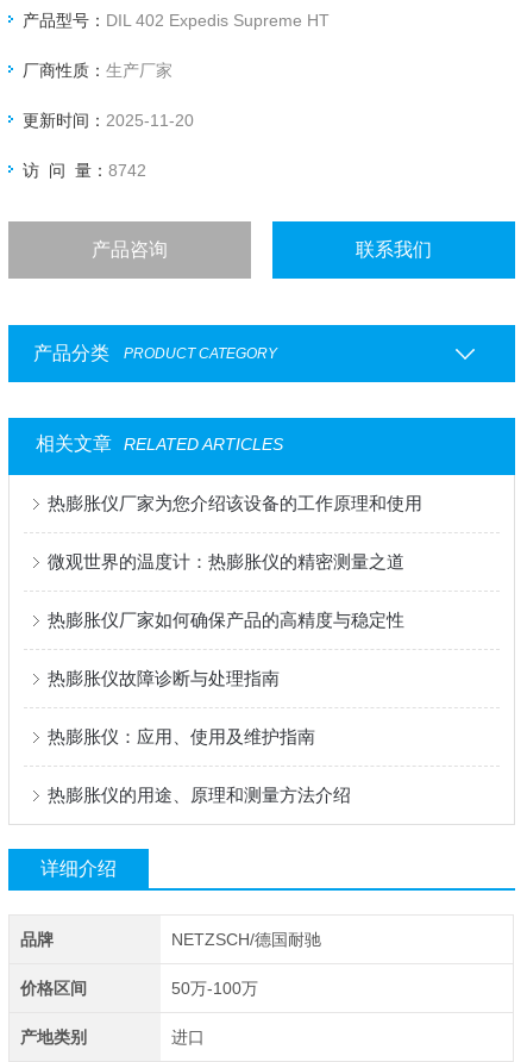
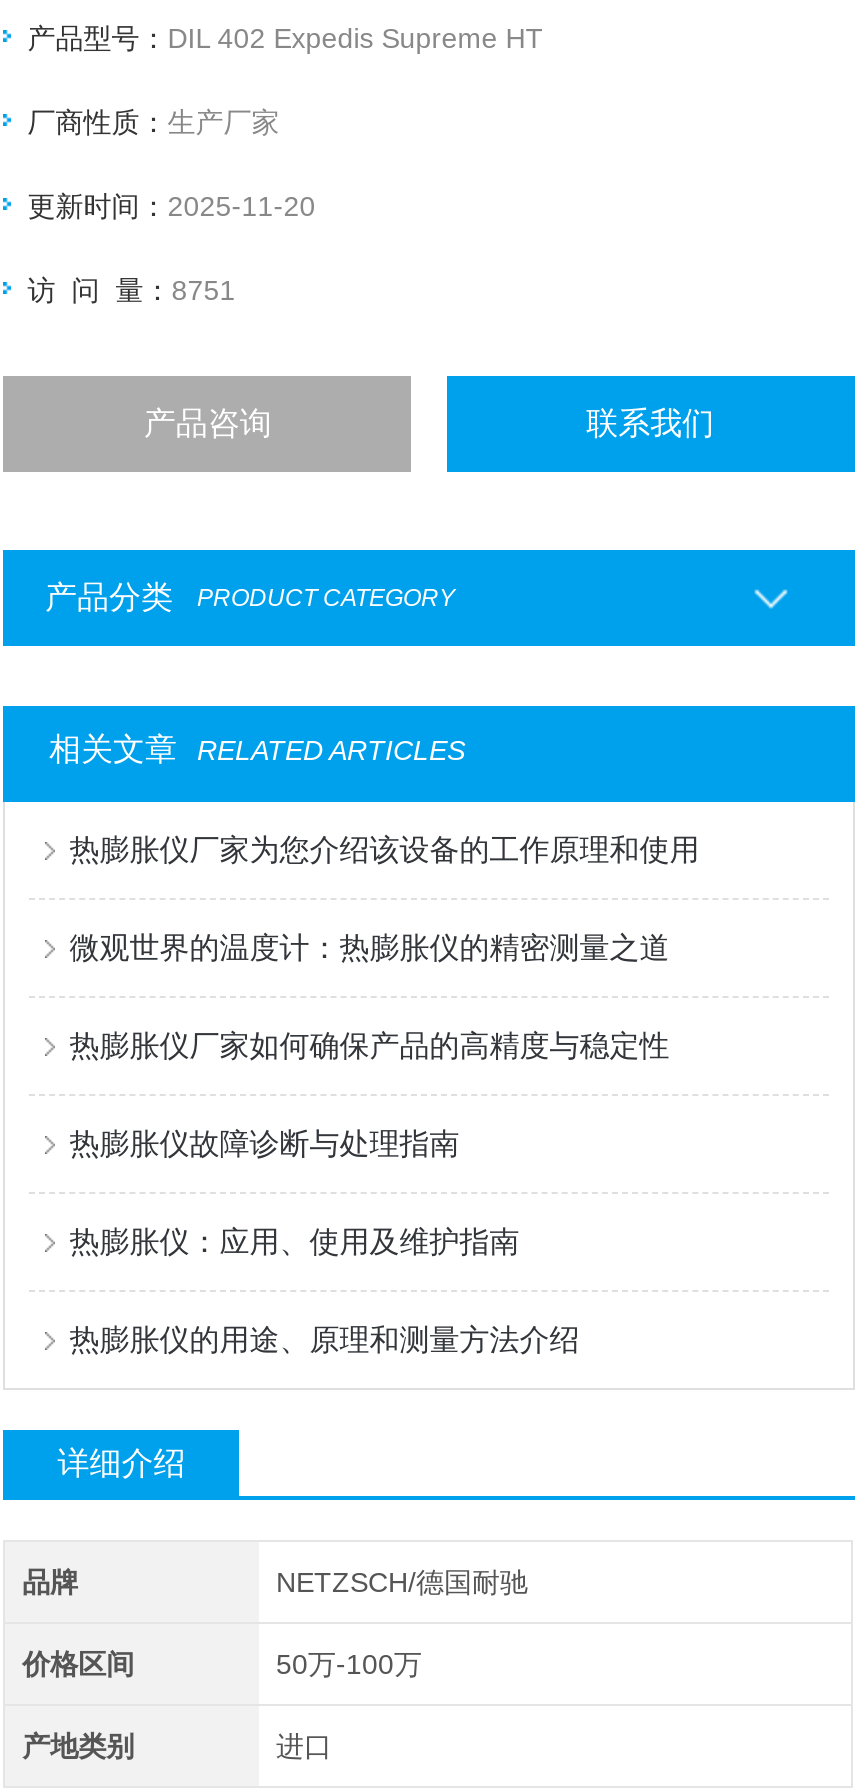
[23,161,147,180] 访 问 量：8742 -> [27,274,235,306] 访 问 量：8751

